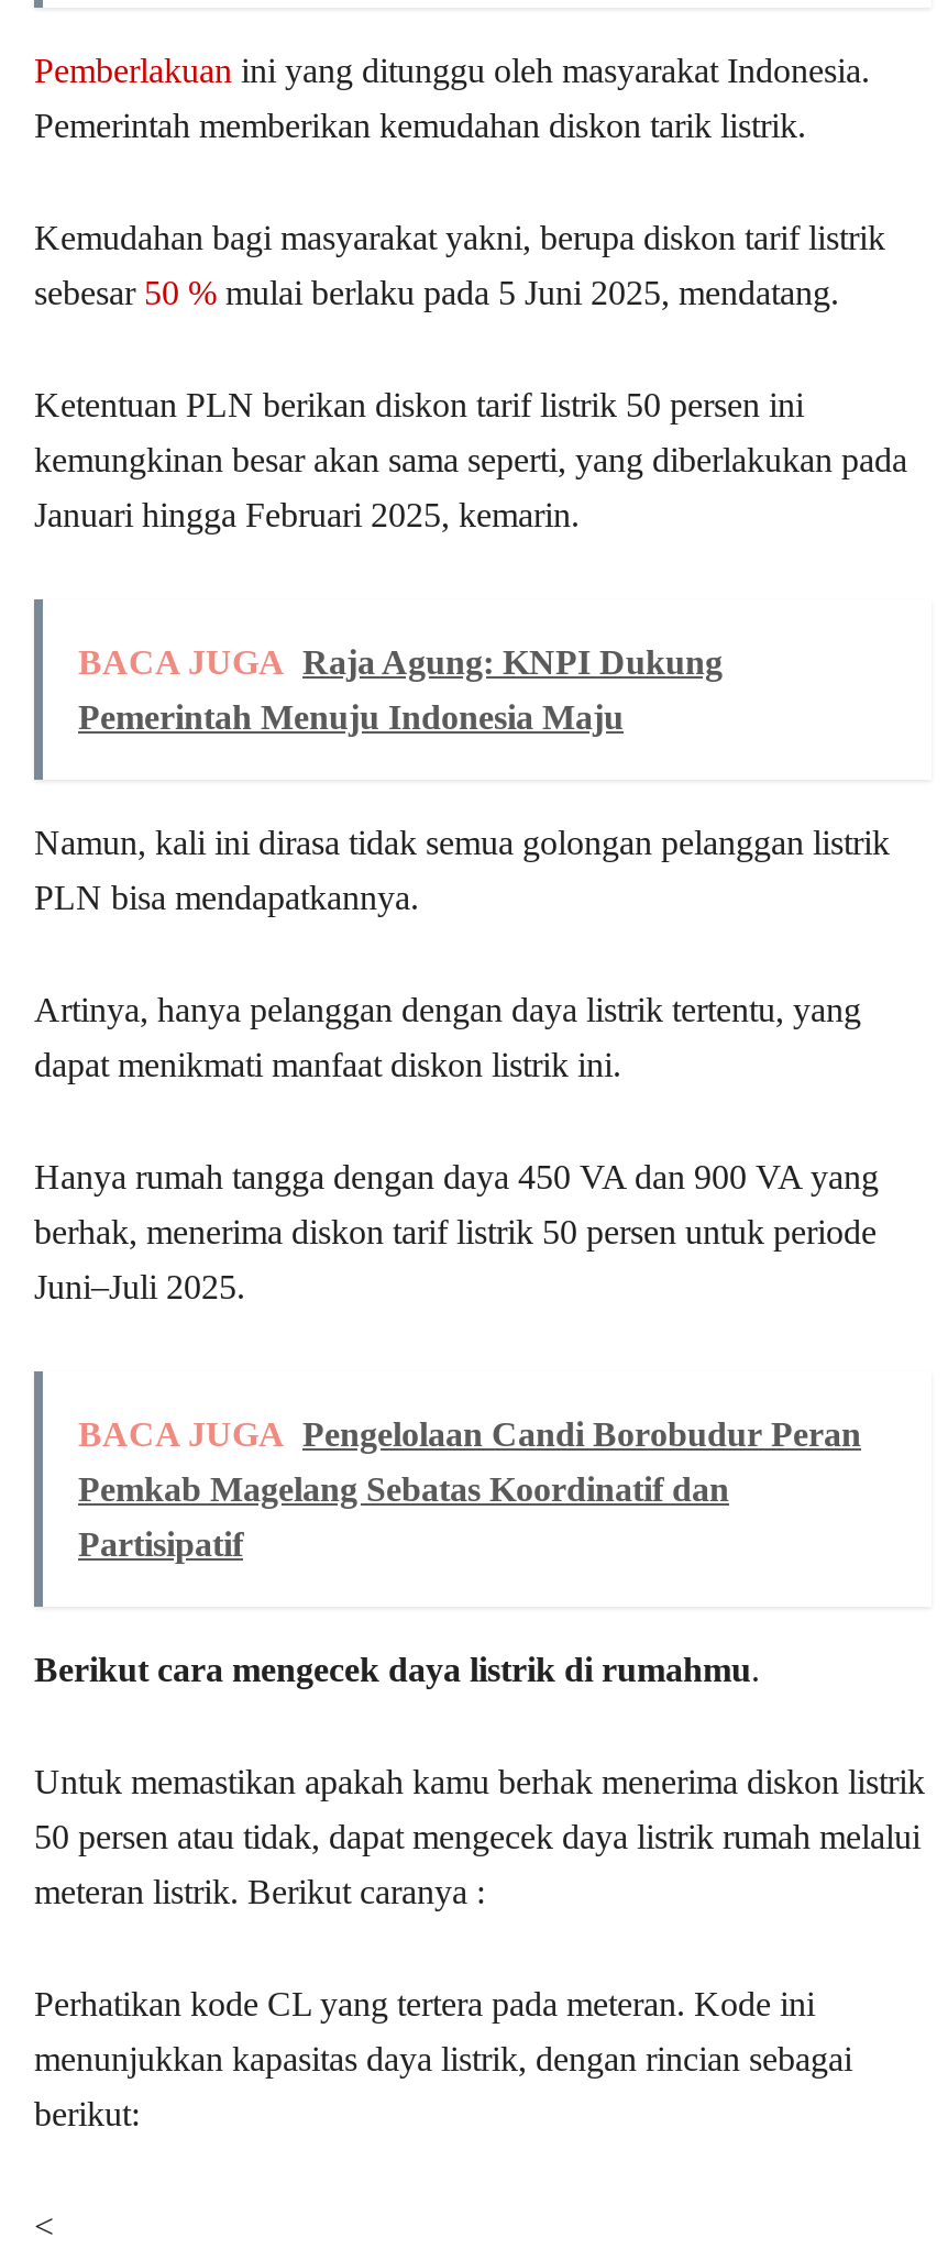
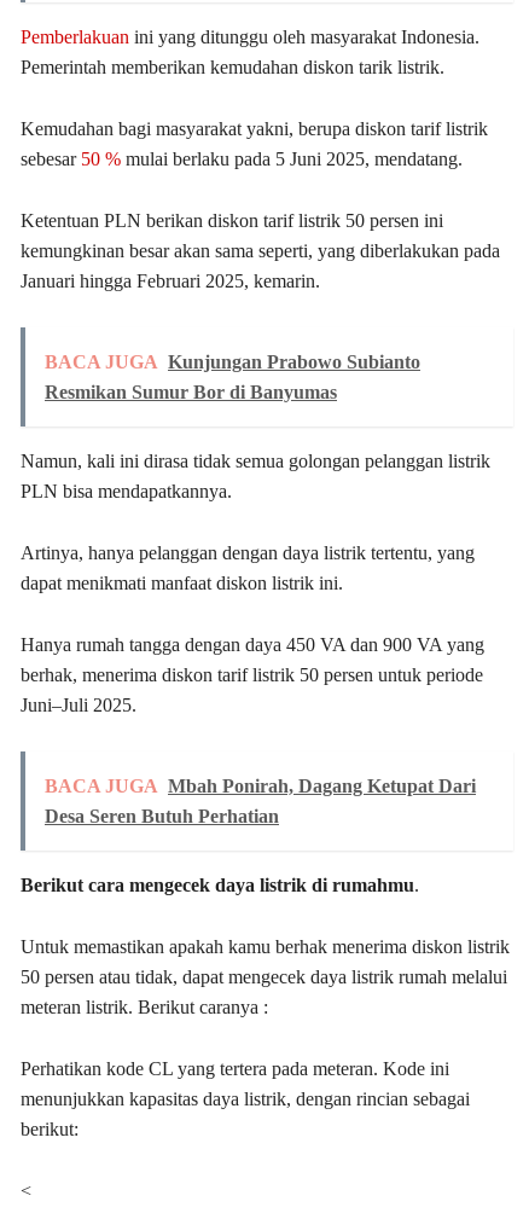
[78,642,723,680] BACA JUGA Raja Agung: KNPI Dukung -> [45,351,420,372] BACA JUGA Kunjungan Prabowo Subianto
[78,697,624,735] Pemerintah Menuju Indonesia Maju -> [45,381,337,402] Resmikan Sumur Bor di Banyumas
[78,1415,861,1562] BACA JUGA Pengelolaan Candi Borobudur Peran | Pemkab Magelang Sebatas Koordinatif dan | Partisipatif -> [45,775,476,826] BACA JUGA Mbah Ponirah, Dagang Ketupat Dari | Desa Seren Butuh Perhatian

